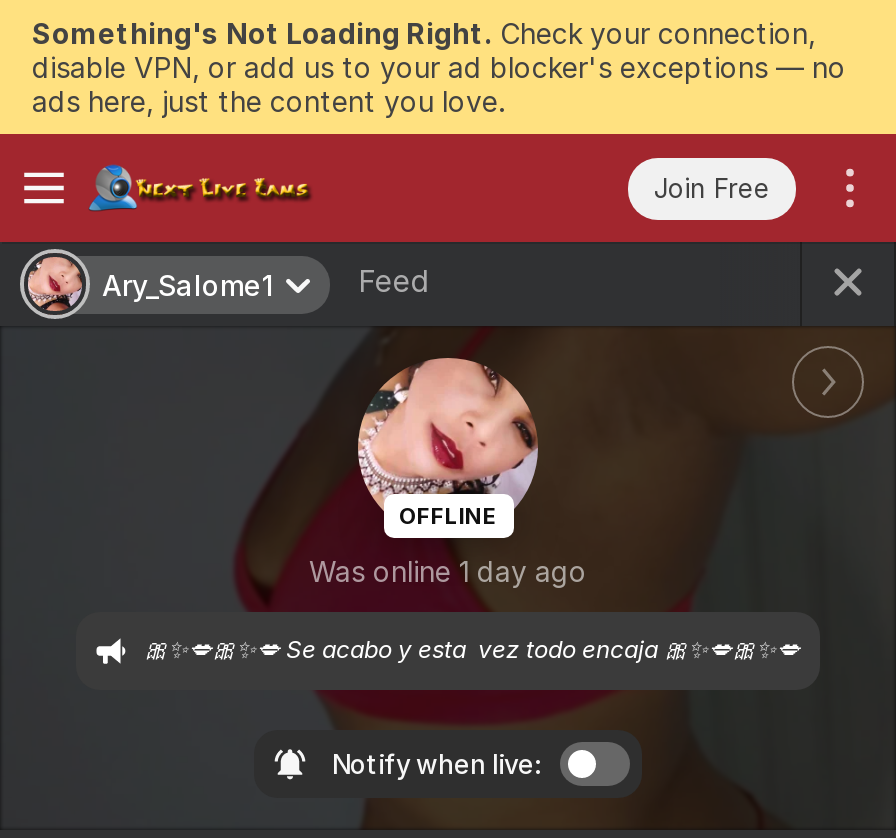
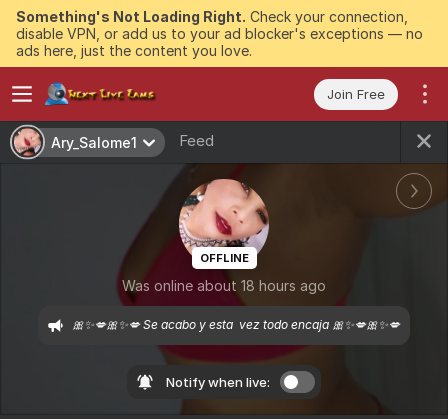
[309,555,587,589] Was online 1 day ago -> [122,277,326,294] Was online about 18 hours ago

